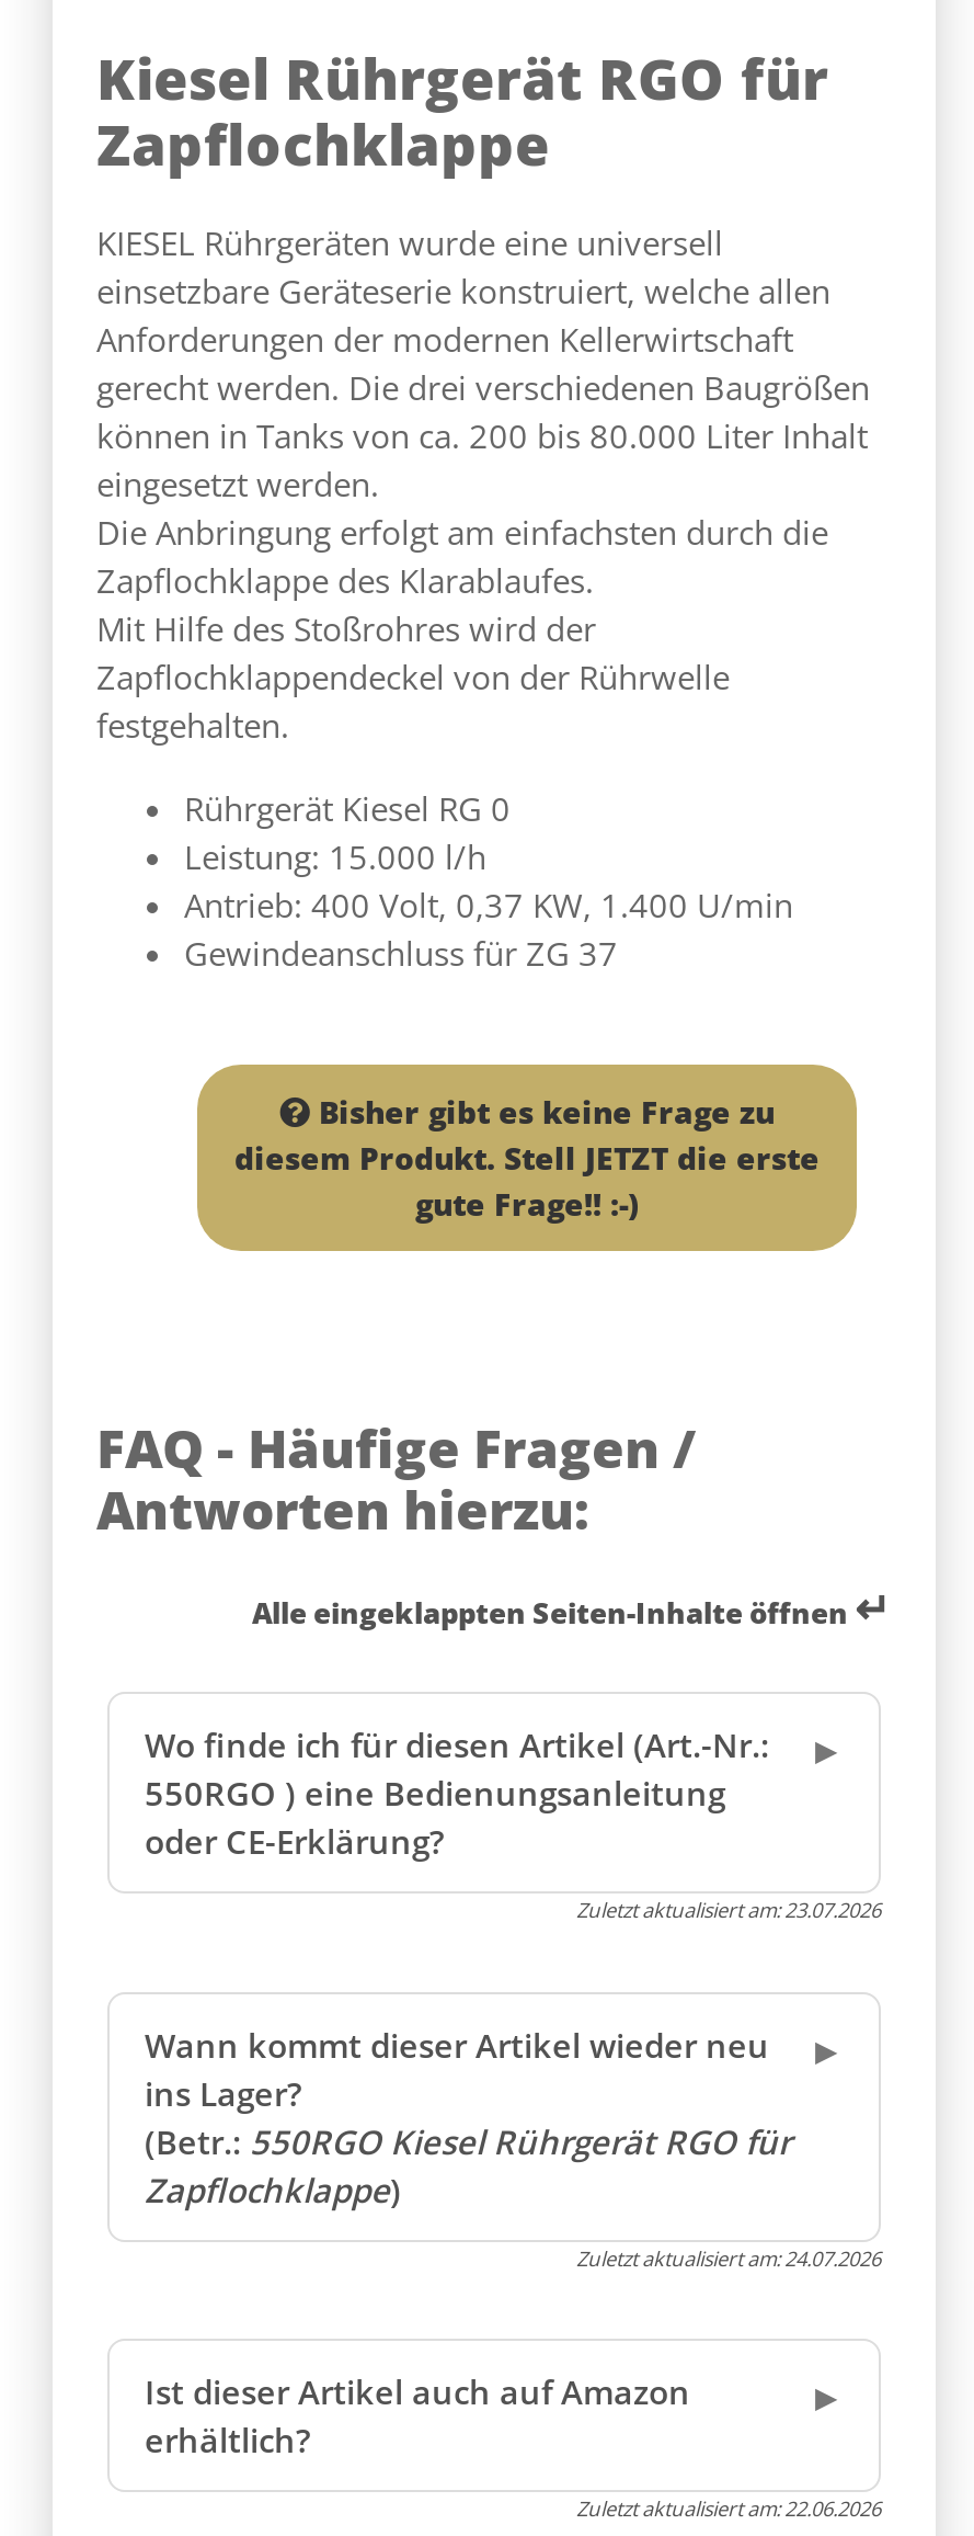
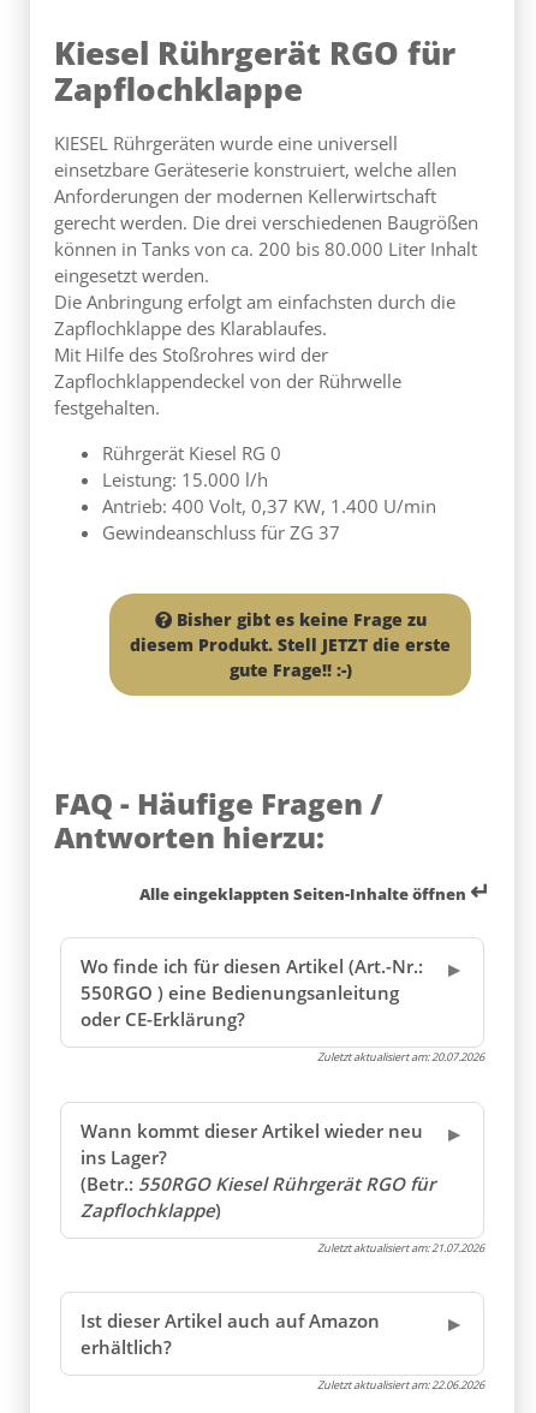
[576,1897,881,1925] Zuletzt aktualisiert am:23.07.2026 -> [317,1050,484,1065] Zuletzt aktualisiert am:20.07.2026
[576,2244,881,2272] Zuletzt aktualisiert am:24.07.2026 -> [317,1240,484,1255] Zuletzt aktualisiert am:21.07.2026

